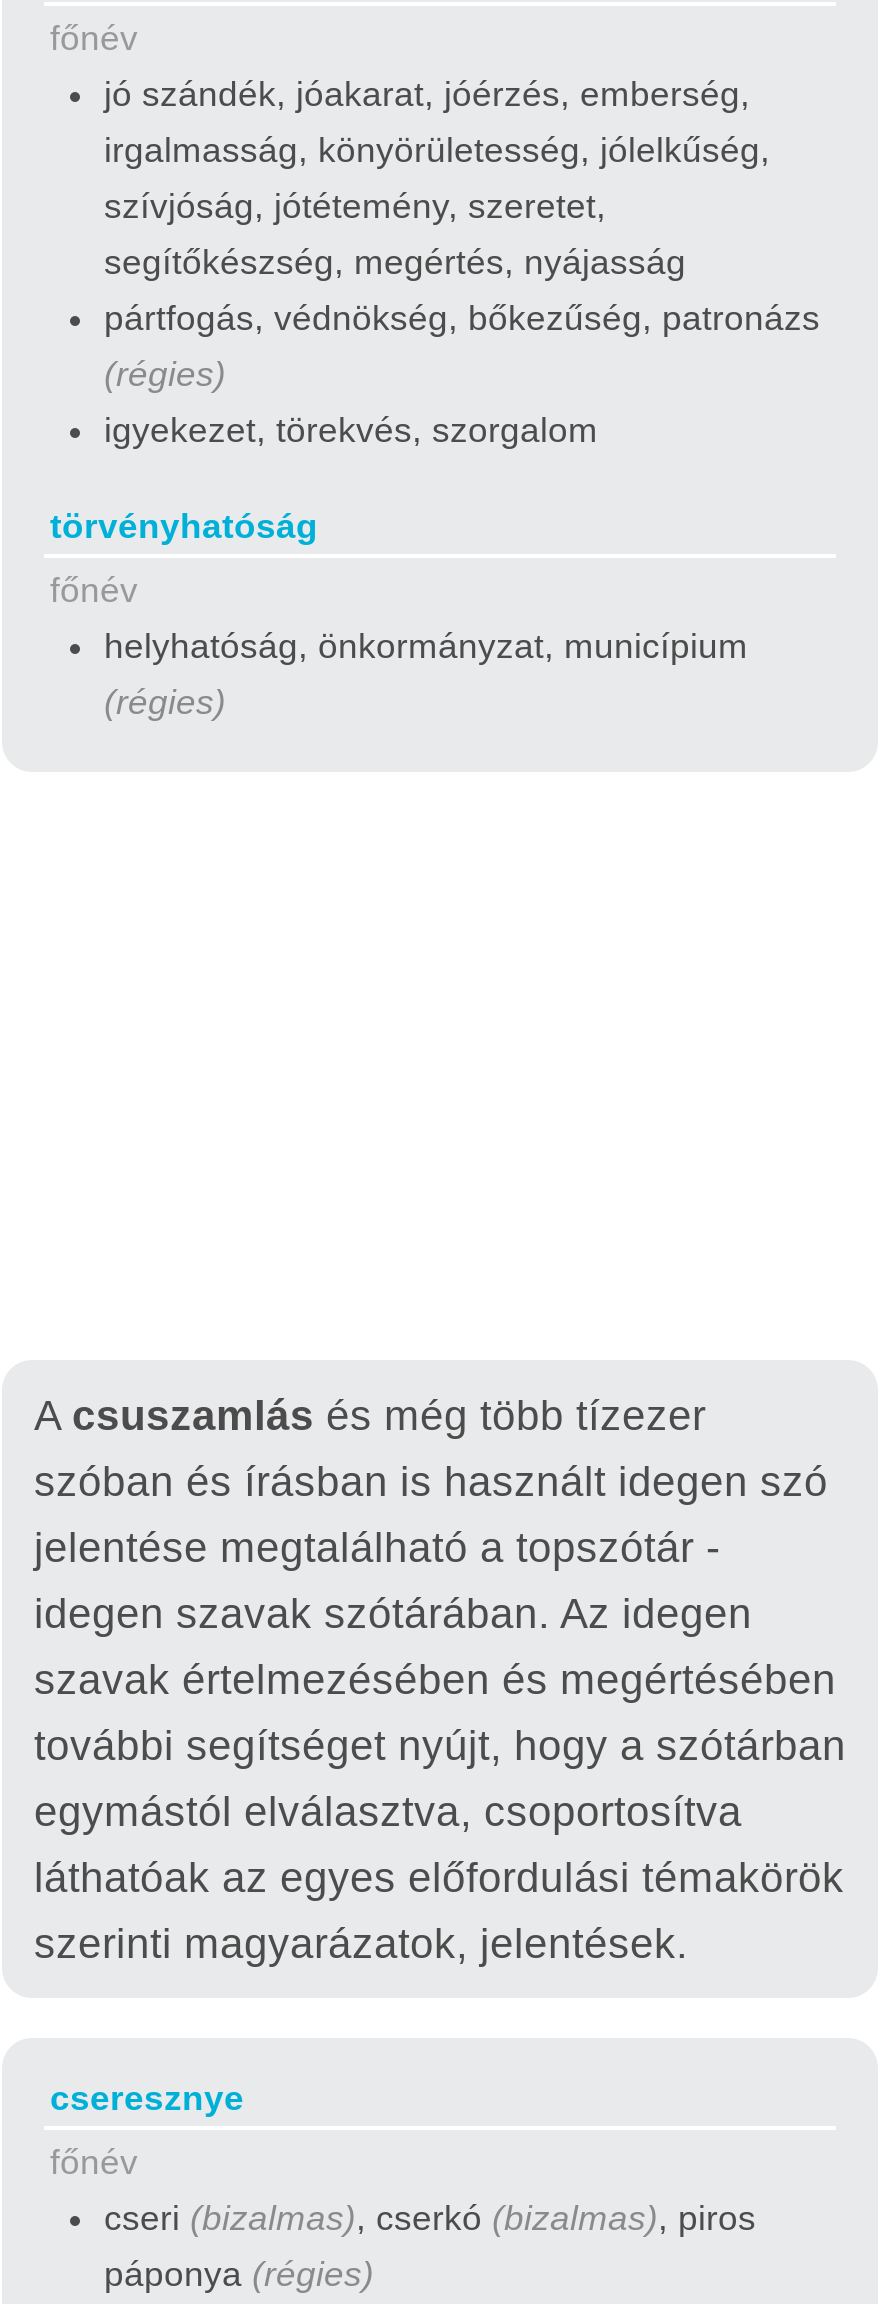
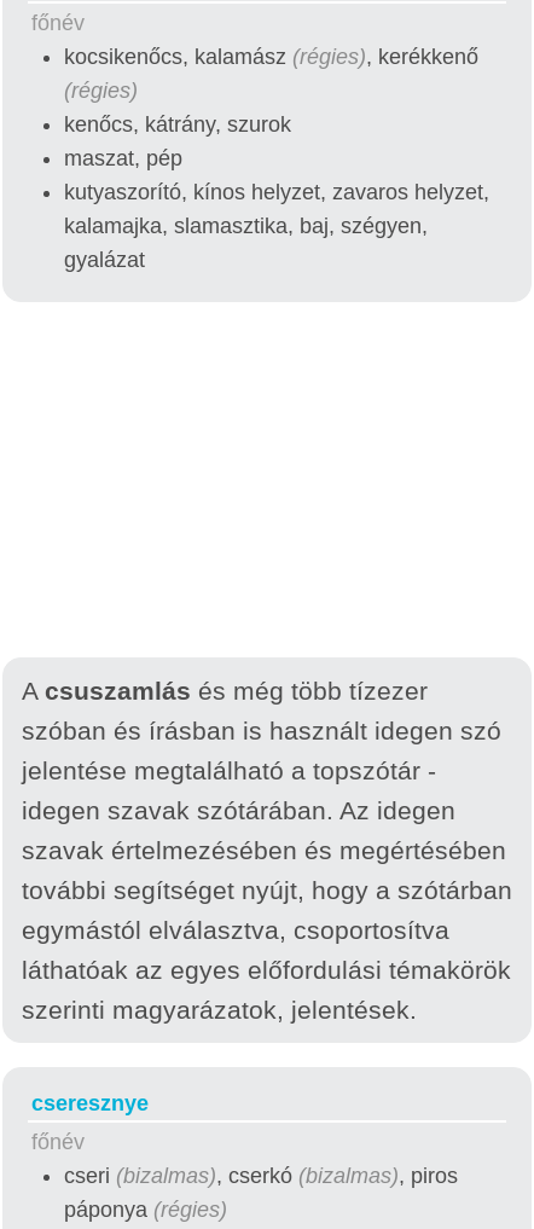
[104,74,820,338] jó szándék, jóakarat, jóérzés, emberség, | irgalmasság, könyörületesség, jólelkűség, | szívjóság, jótétemény, szeretet, | segítőkészség, megértés, nyájasság | pártfogás, védnökség, bőkezűség, patronázs -> [64,45,478,69] kocsikenőcs, kalamász (régies), kerékkenő
[50,410,748,722] igyekezet, törekvés, szorgalom | törvényhatóság | főnév | helyhatóság, önkormányzat, municípium | (régies) -> [64,112,489,272] kenőcs, kátrány, szurok | maszat, pép | kutyaszorító, kínos helyzet, zavaros helyzet, | kalamajka, slamasztika, baj, szégyen, | gyalázat

